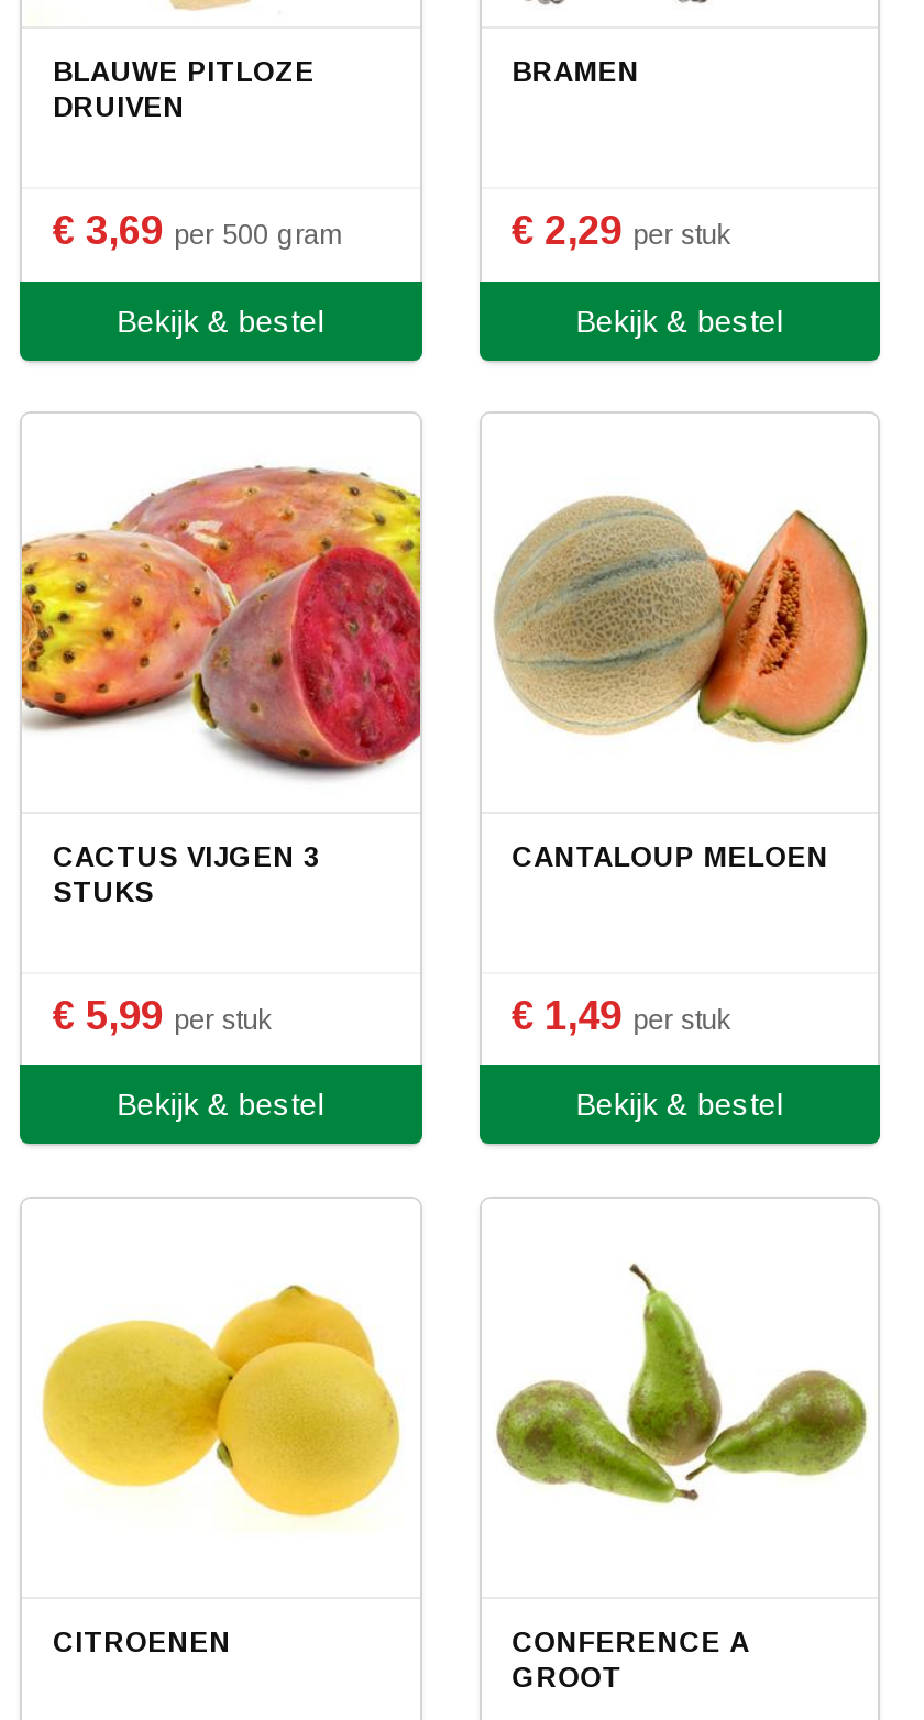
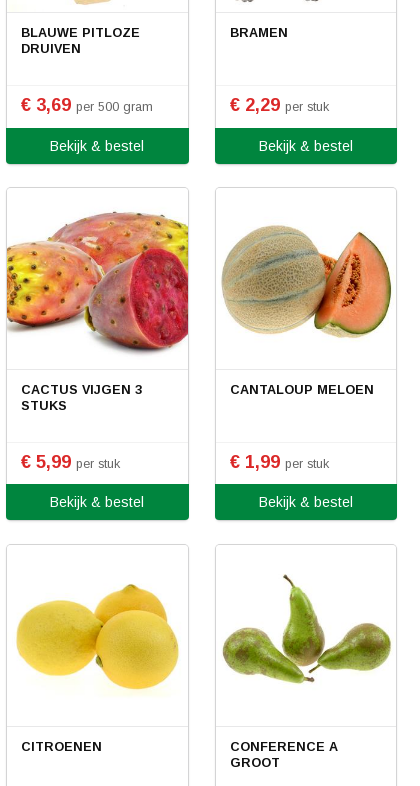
[512,994,730,1038] € 1,49 per stuk -> [230,452,329,472] € 1,99 per stuk

